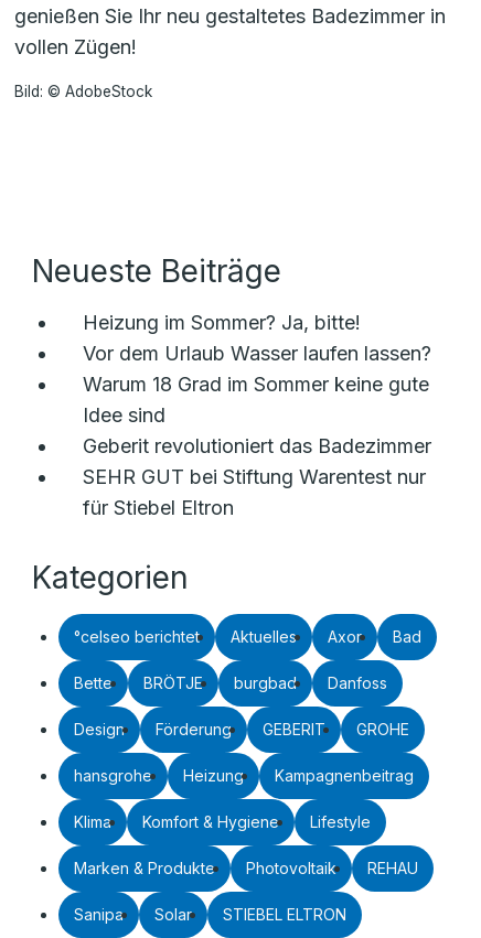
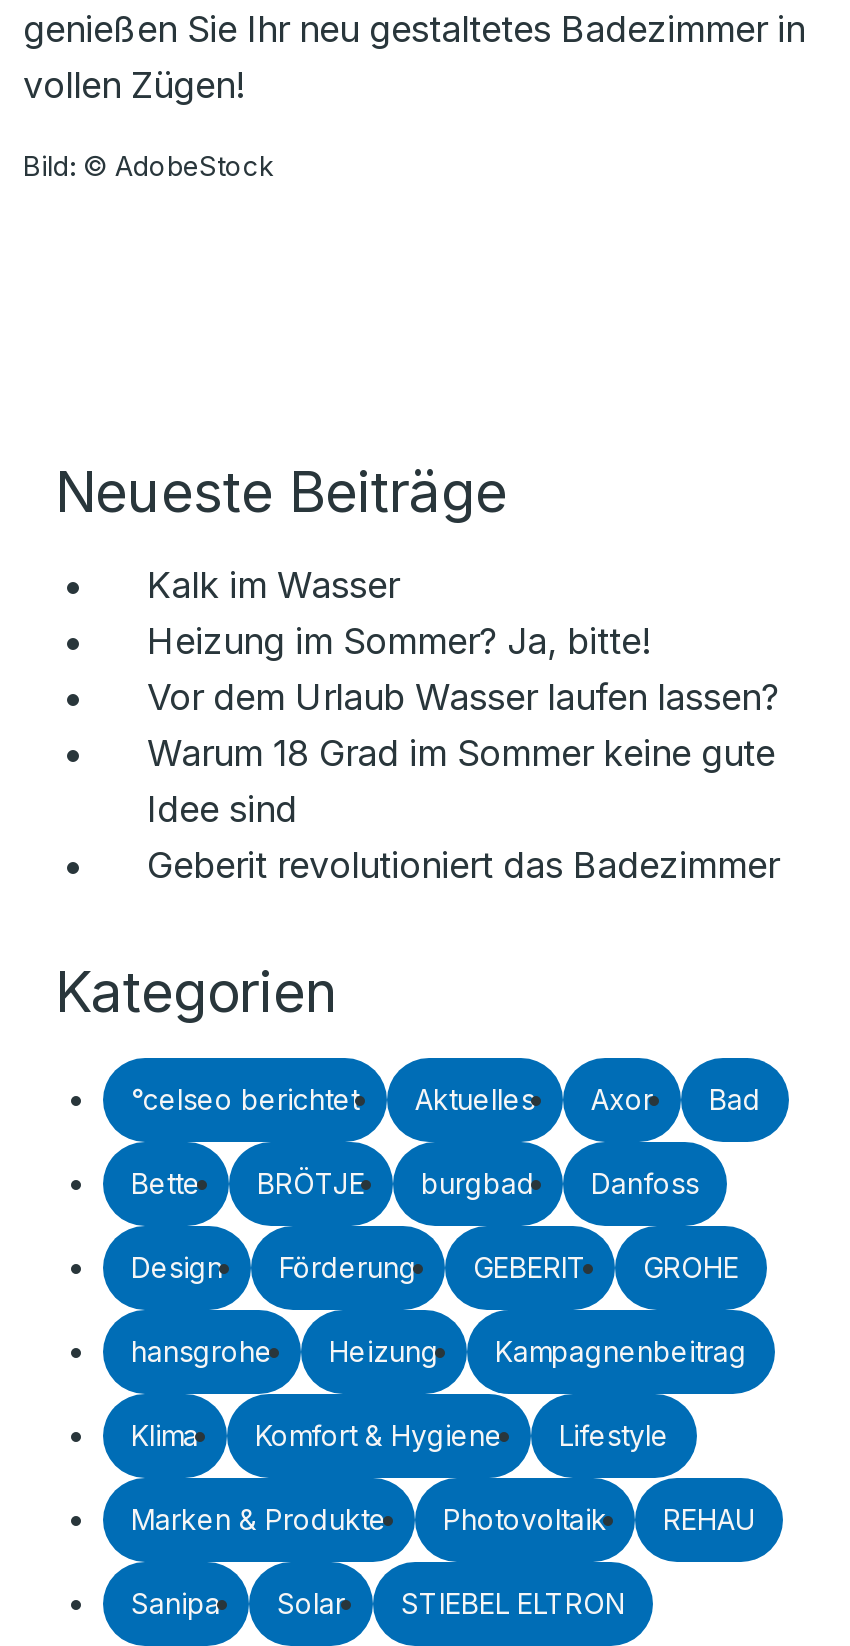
none -> [147,564,399,606] Kalk im Wasser
moved [83,311,431,457] -> [147,620,779,886]: Heizung im Sommer? Ja, bitte! | Vor dem Urlaub Wasser laufen lassen? | Warum 18 Grad im Sommer keine gute | Idee sind | Geberit revolutioniert das Badezimmer
[83,465,426,519] SEHR GUT bei Stiftung Warentest nur | für Stiebel Eltron -> none

